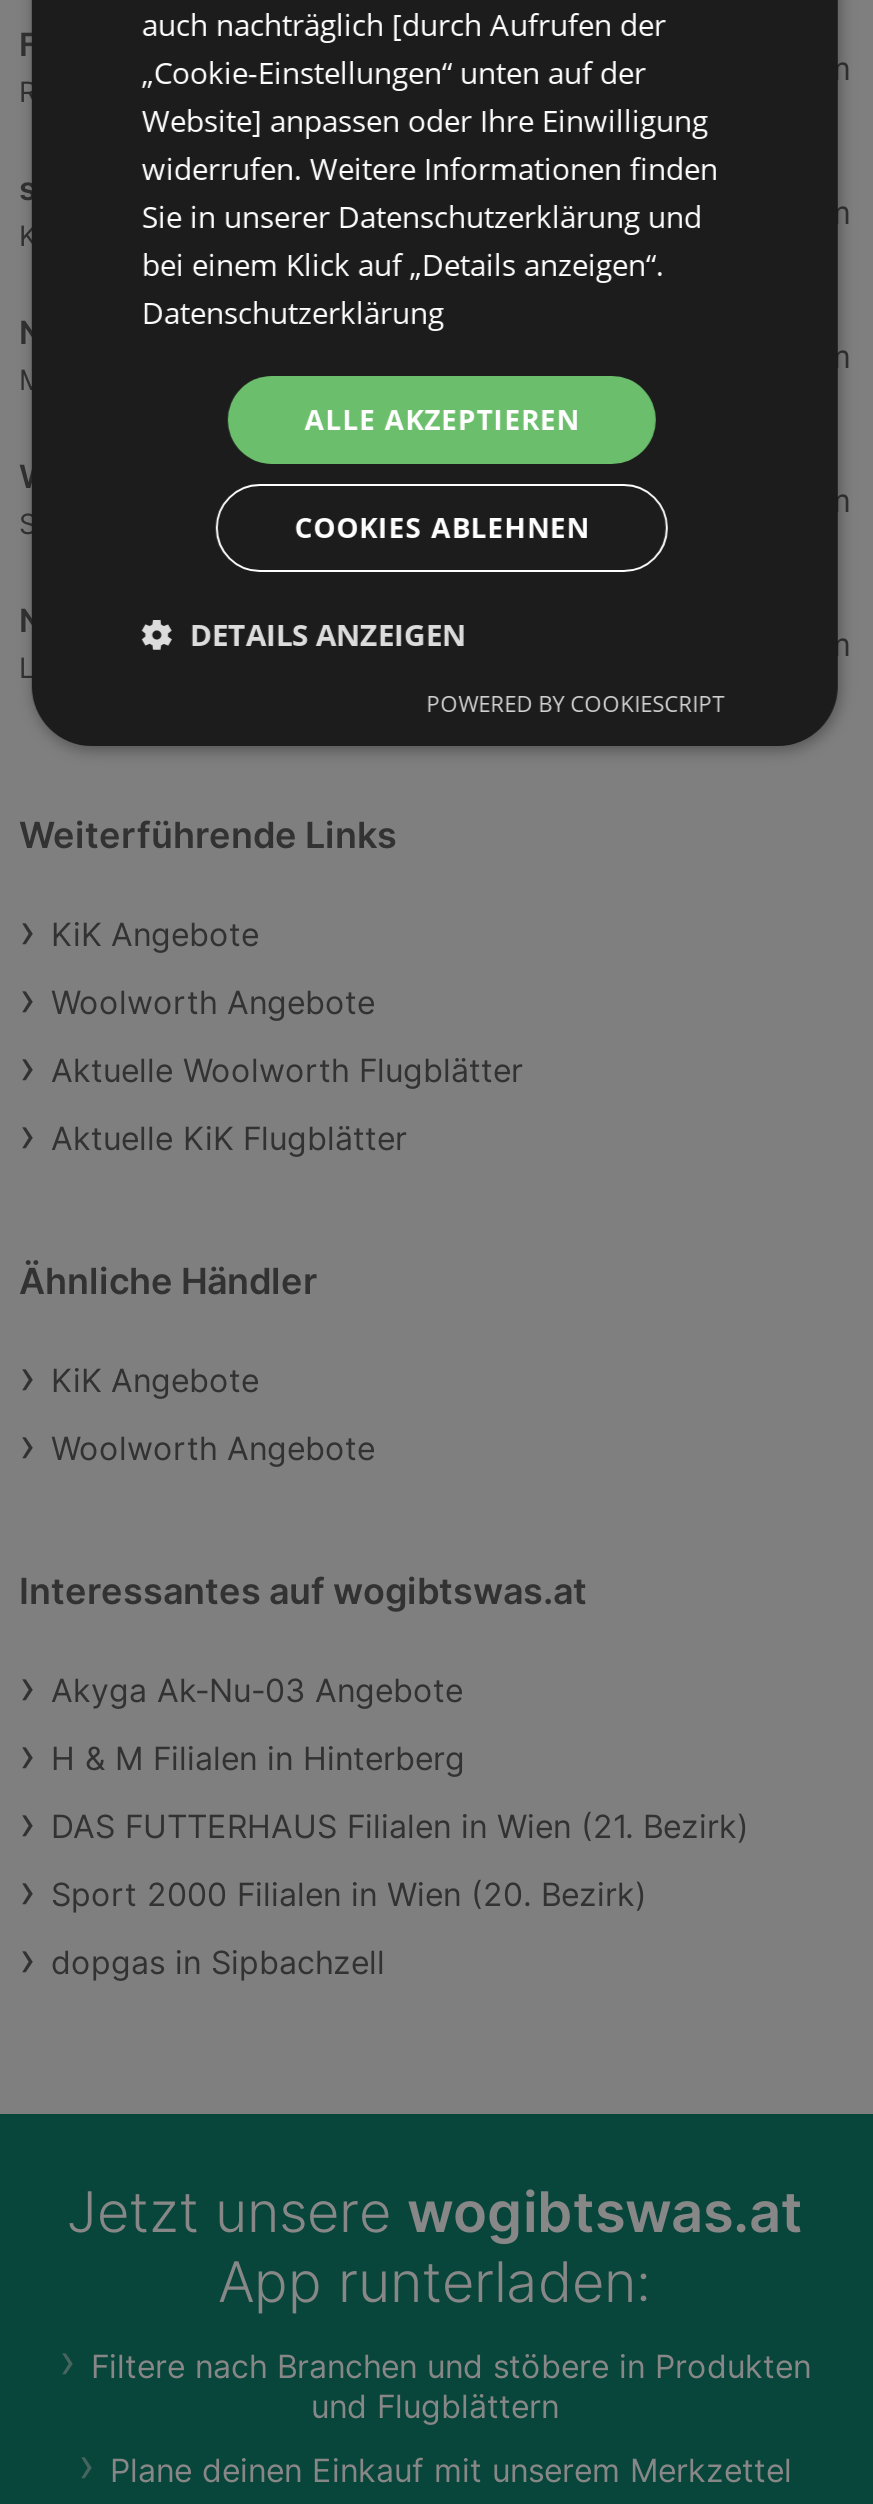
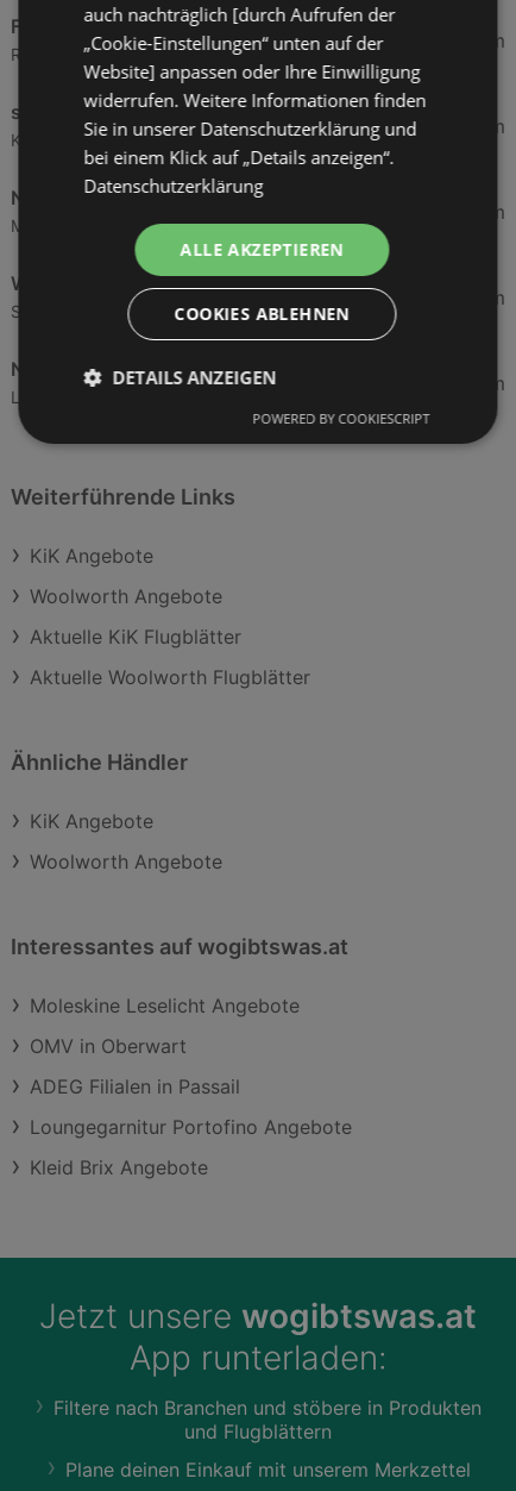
moved [51,1051,523,1091] -> [30,666,310,689]: Aktuelle Woolworth Flugblätter
moved [51,1119,407,1159] -> [30,625,241,649]: Aktuelle KiK Flugblätter
[51,1671,463,1711] Akyga Ak-Nu-03 Angebote -> [30,994,300,1018] Moleskine Leselicht Angebote
[51,1739,465,1779] H & M Filialen in Hinterberg -> [30,1034,187,1058] OMV in Oberwart
[51,1807,749,1847] DAS FUTTERHAUS Filialen in Wien (21. Bezirk) -> [30,1075,240,1099] ADEG Filialen in Passail
[51,1875,647,1915] Sport 2000 Filialen in Wien (20. Bezirk) -> [30,1115,352,1139] Loungegarnitur Portofino Angebote
[51,1943,385,1983] dopgas in Sipbachzell -> [30,1156,208,1180] Kleid Brix Angebote

